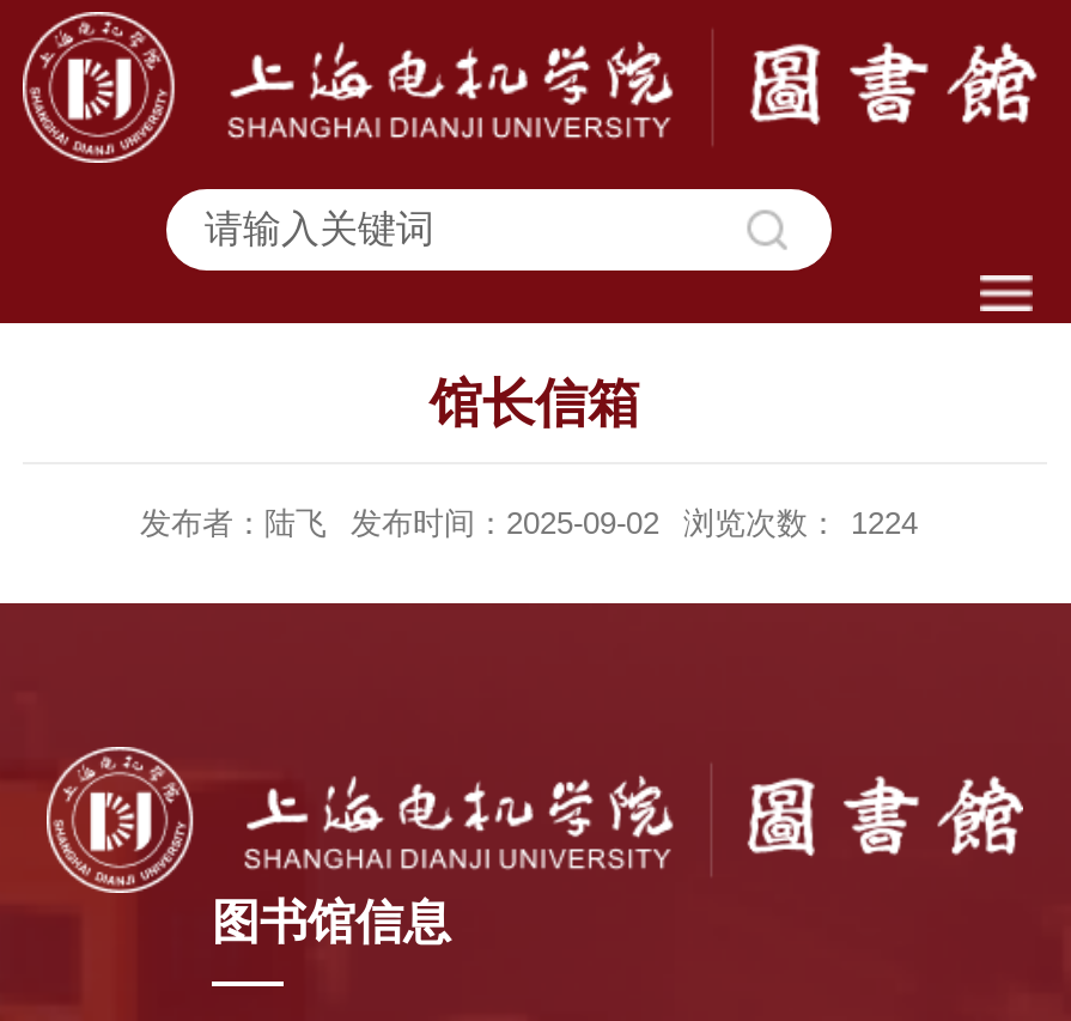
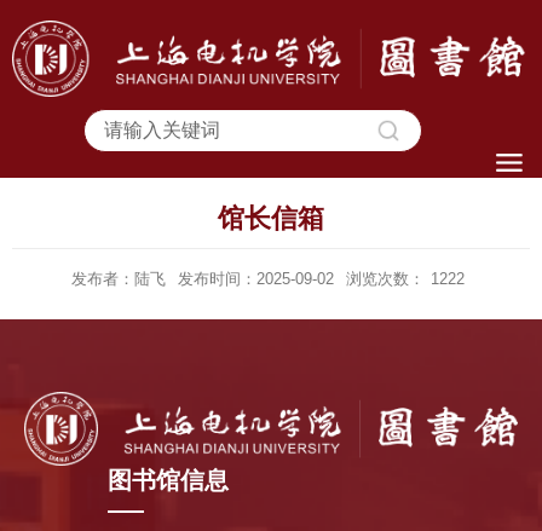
[140,505,918,541] 发布者：陆飞 发布时间：2025-09-02 浏览次数： 1224 -> [71,270,465,288] 发布者：陆飞 发布时间：2025-09-02 浏览次数： 1222

